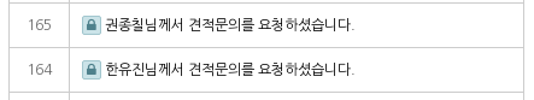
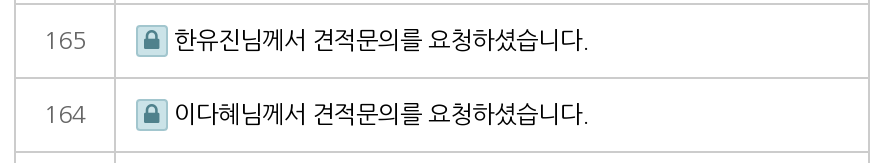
[101,18,356,33] 권종칠님께서 견적문의를 요청하셨습니다. -> none
moved [101,63,356,77] -> [168,29,590,53]: 한유진님께서 견적문의를 요청하셨습니다.
none -> [168,103,590,127] 이다혜님께서 견적문의를 요청하셨습니다.

